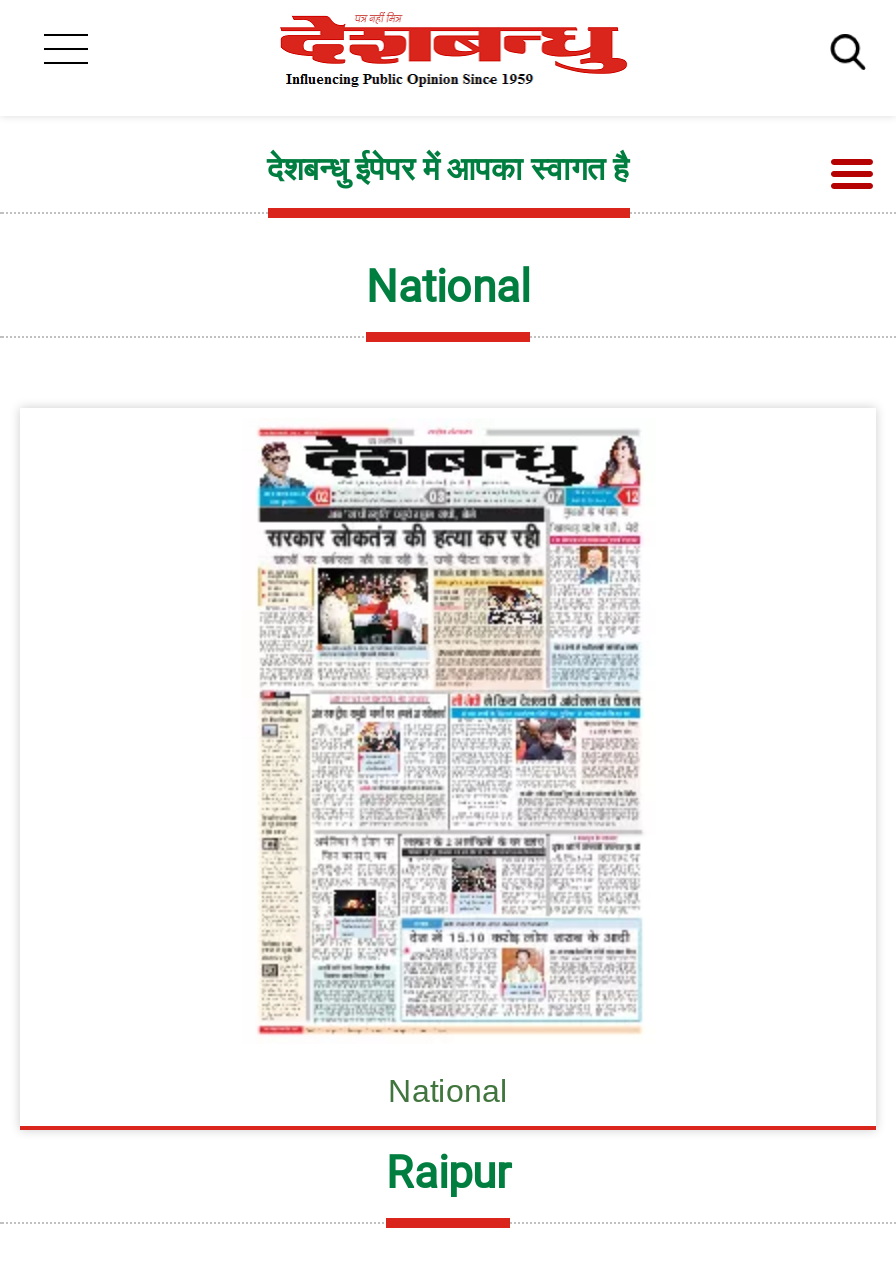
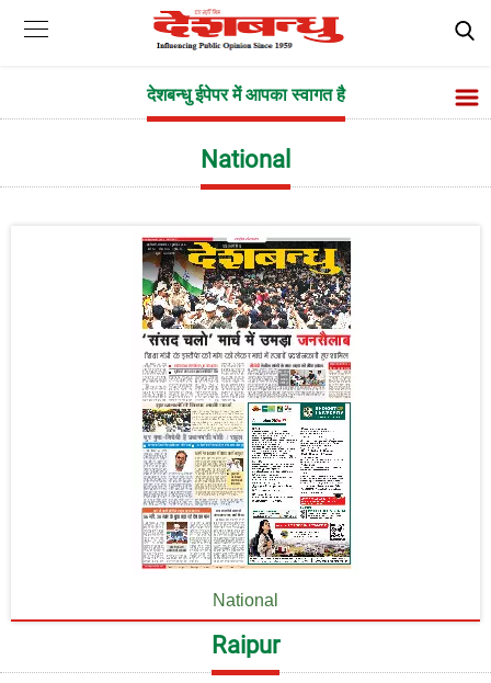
[256,434,642,1028] [image] -> [141,240,352,566] [image]

